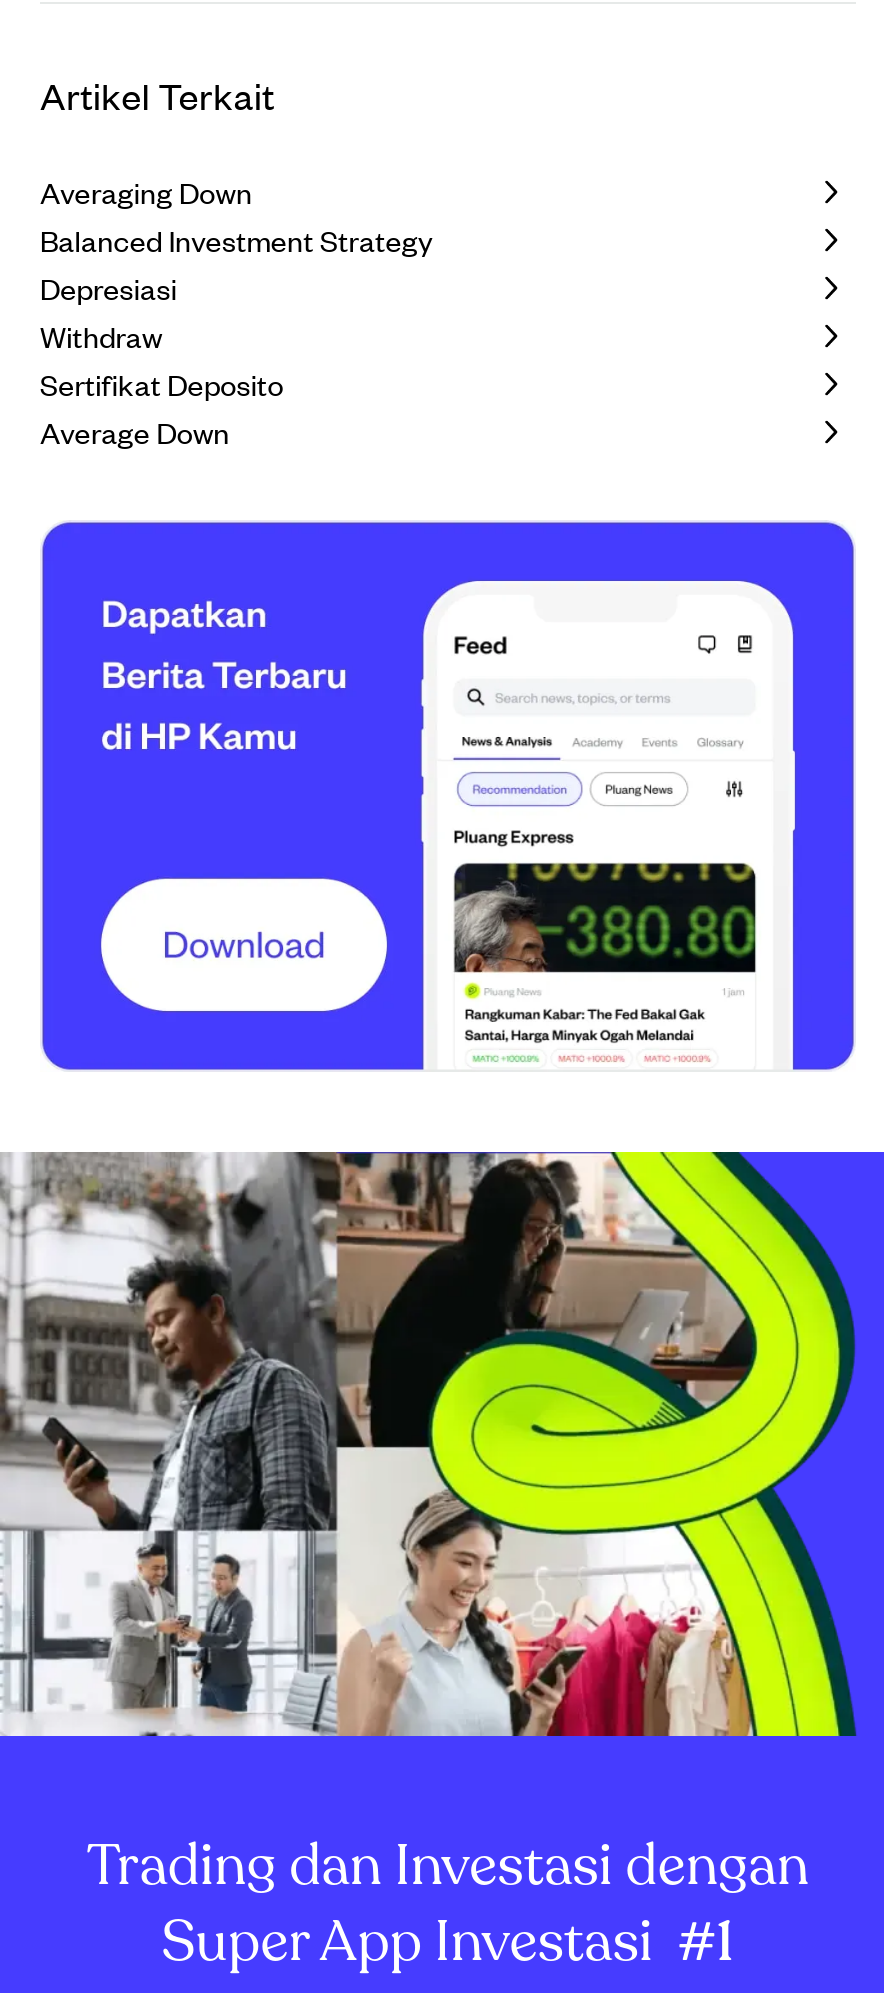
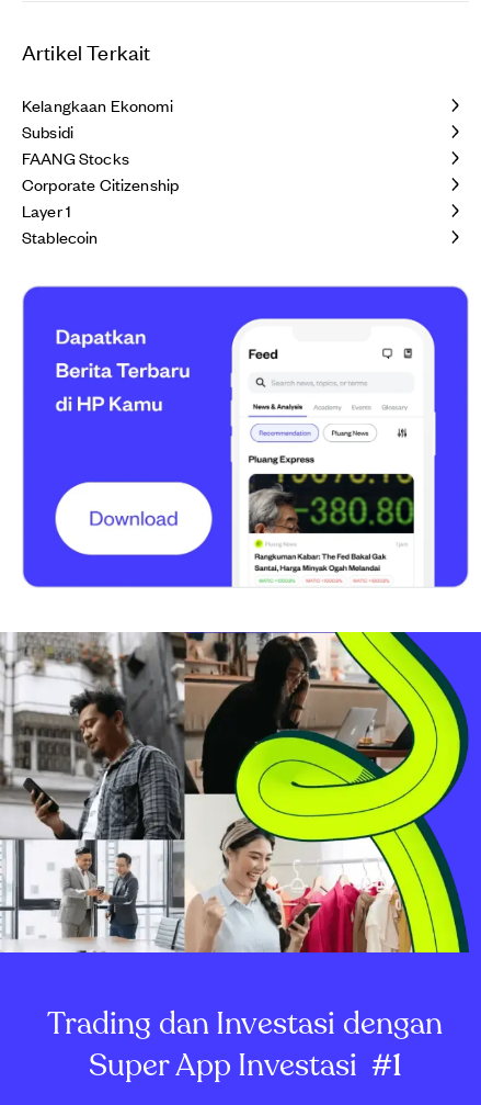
[40,169,432,451] Averaging Down | Balanced Investment Strategy | Depresiasi | Withdraw | Sertifikat Deposito | Average Down -> [22,93,179,248] Kelangkaan Ekonomi | Subsidi | FAANG Stocks | Corporate Citizenship | Layer 1 | Stablecoin

